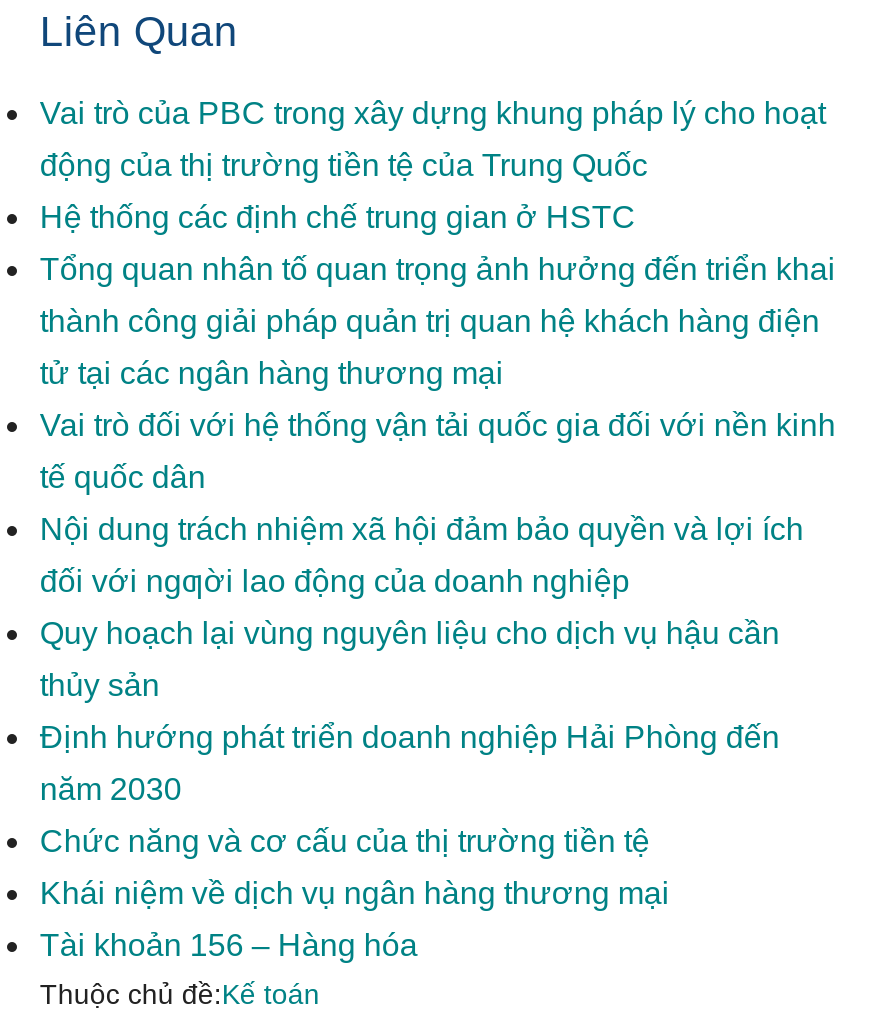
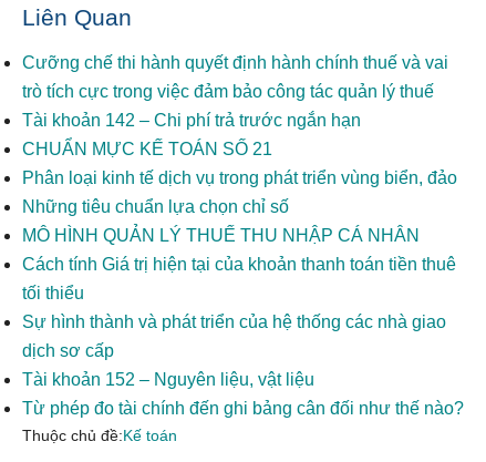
[40,96,836,962] Vai trò của PBC trong xây dựng khung pháp lý cho hoạt | động của thị trường tiền tệ của Trung Quốc | Hệ thống các định chế trung gian ở HSTC | Tổng quan nhân tố quan trọng ảnh hưởng đến triển khai | thành công giải pháp quản trị quan hệ khách hàng điện | tử tại các ngân hàng thương mại | Vai trò đối với hệ thống vận tải quốc gia đối với nền kinh | tế quốc dân | Nội dung trách nhiệm xã hội đảm bảo quyền và lợi ích | đối với ngƣời lao động của doanh nghiệp | Quy hoạch lại vùng nguyên liệu cho dịch vụ hậu cần | thủy sản | Định hướng phát triển doanh nghiệp Hải Phòng đến | năm 2030 | Chức năng và cơ cấu của thị trường tiền tệ | Khái niệm về dịch vụ ngân hàng thương mại | Tài khoản 156 – Hàng hóa -> [23,53,464,418] Cưỡng chế thi hành quyết định hành chính thuế và vai | trò tích cực trong việc đảm bảo công tác quản lý thuế | Tài khoản 142 – Chi phí trả trước ngắn hạn | CHUẨN MỰC KẾ TOÁN SỐ 21 | Phân loại kinh tế dịch vụ trong phát triển vùng biển, đảo | Những tiêu chuẩn lựa chọn chỉ số | MÔ HÌNH QUẢN LÝ THUẾ THU NHẬP CÁ NHÂN | Cách tính Giá trị hiện tại của khoản thanh toán tiền thuê | tối thiểu | Sự hình thành và phát triển của hệ thống các nhà giao | dịch sơ cấp | Tài khoản 152 – Nguyên liệu, vật liệu | Từ phép đo tài chính đến ghi bảng cân đối như thế nào?

